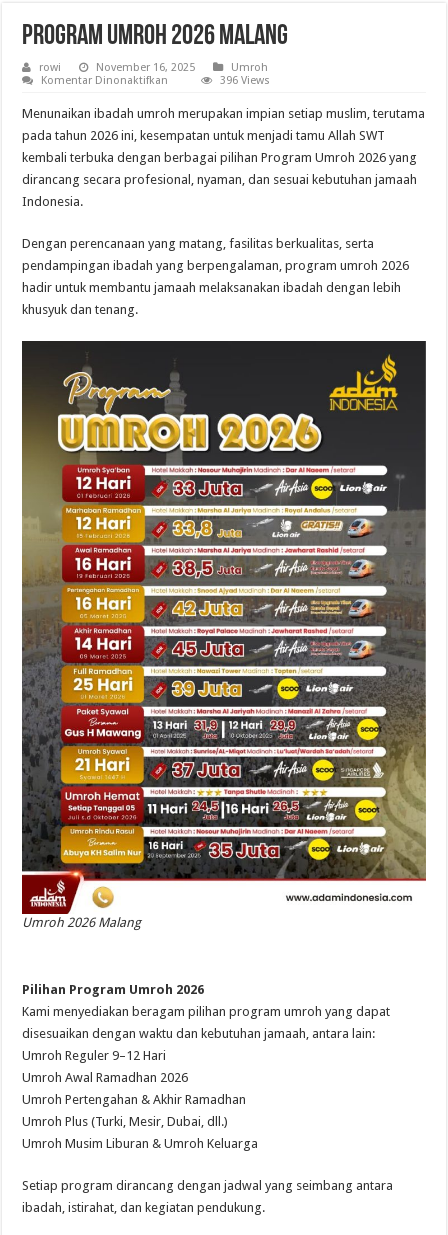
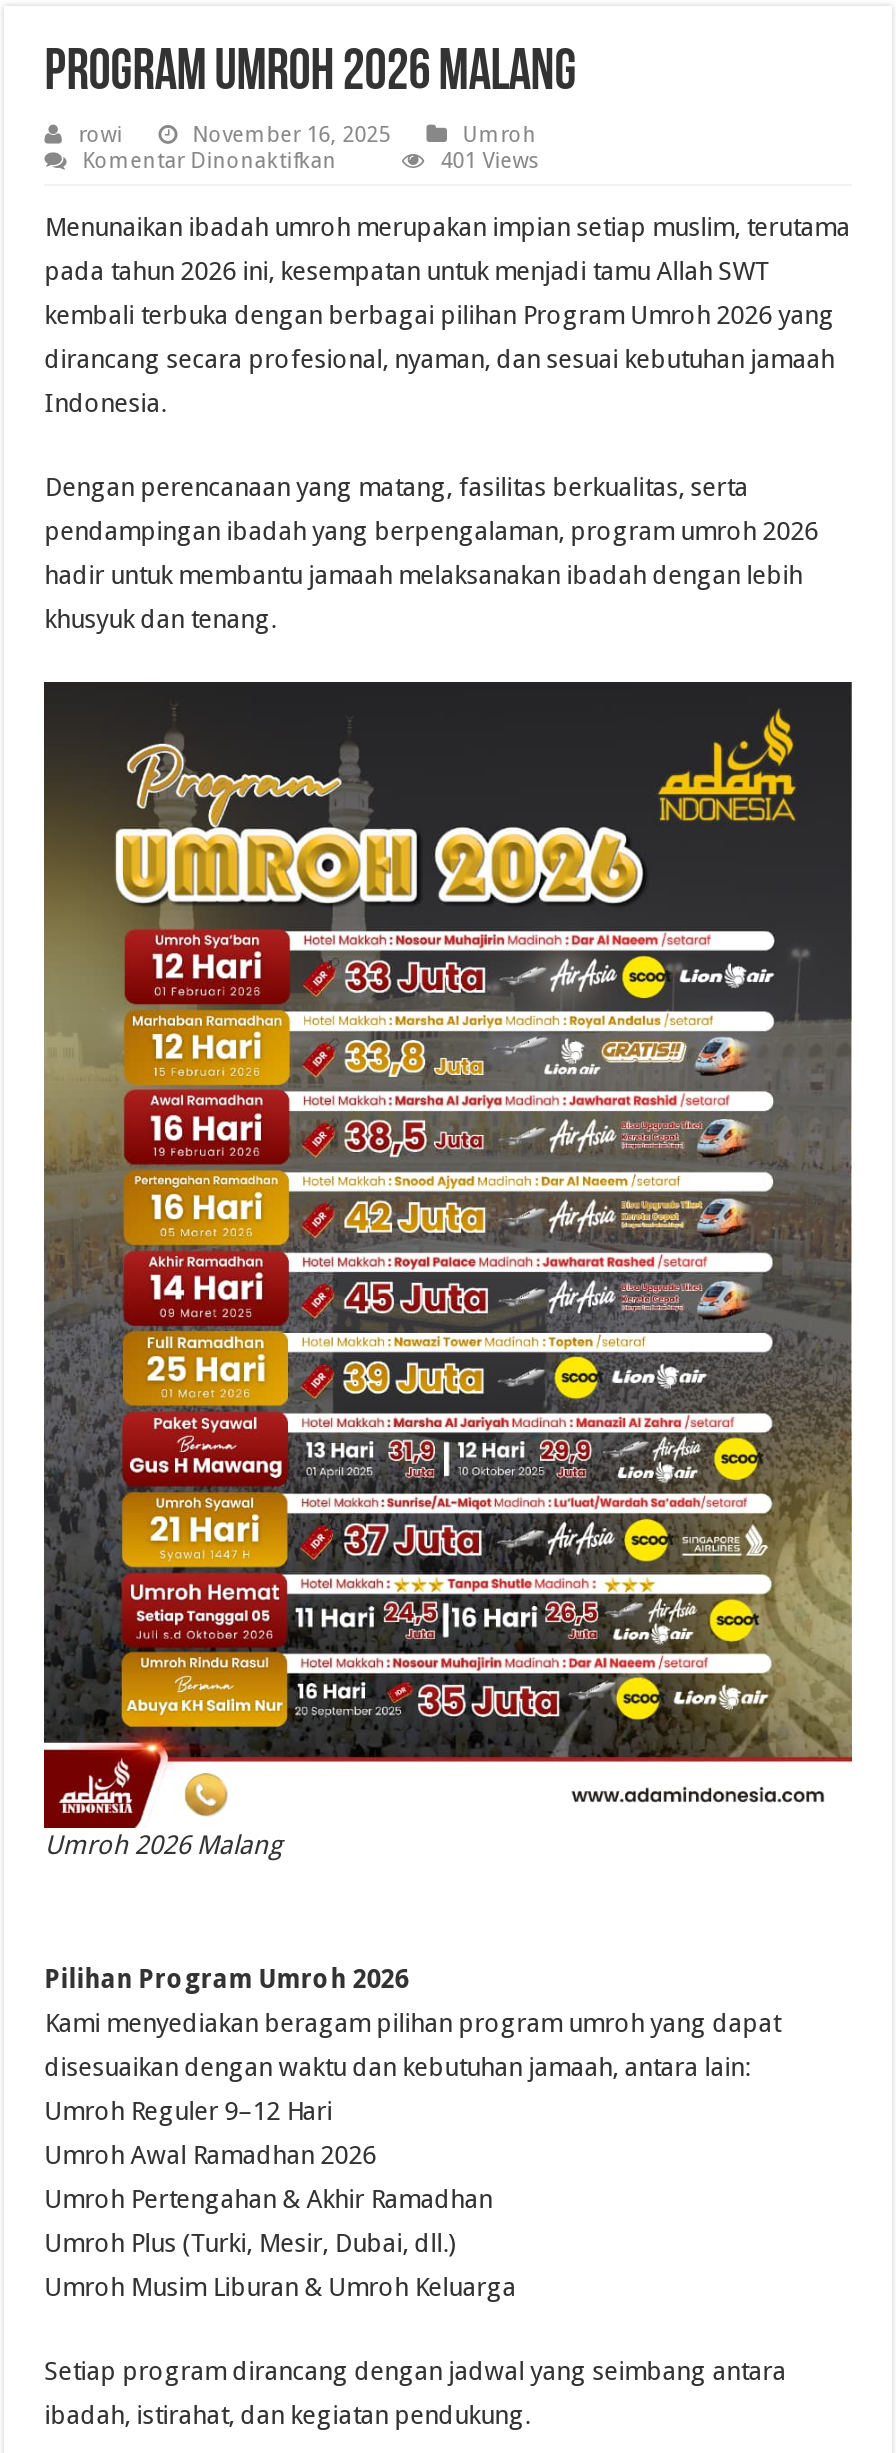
[220,74,270,87] 396 Views -> [440,147,540,173] 401 Views

